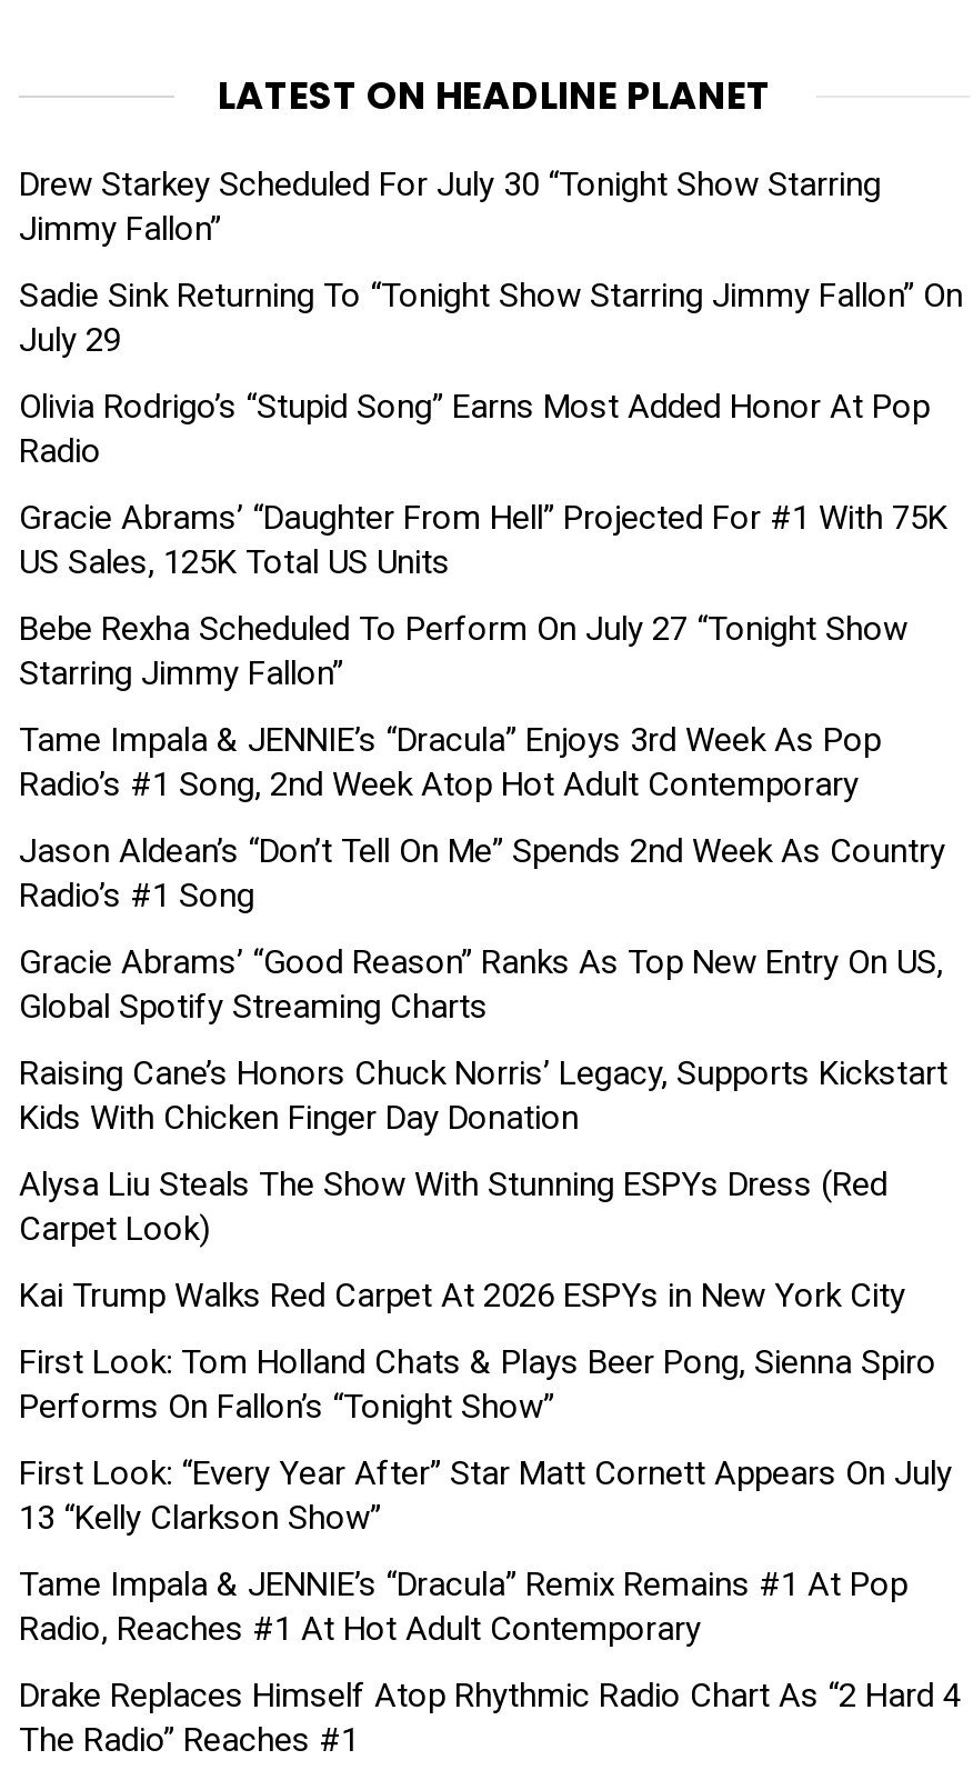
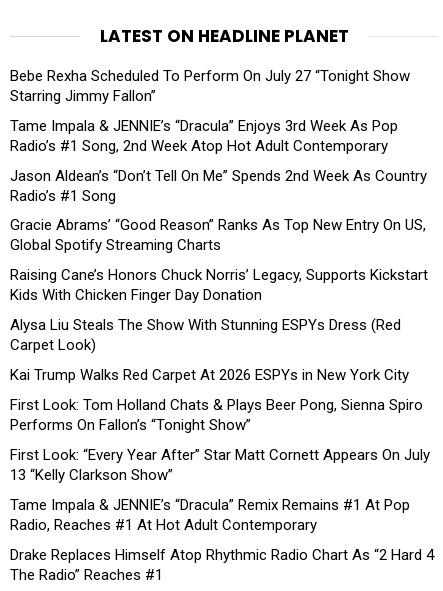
[19,164,963,582] Drew Starkey Scheduled For July 30 “Tonight Show Starring | Jimmy Fallon” | Sadie Sink Returning To “Tonight Show Starring Jimmy Fallon” On | July 29 | Olivia Rodrigo’s “Stupid Song” Earns Most Added Honor At Pop | Radio | Gracie Abrams’ “Daughter From Hell” Projected For #1 With 75K | US Sales, 125K Total US Units -> none

